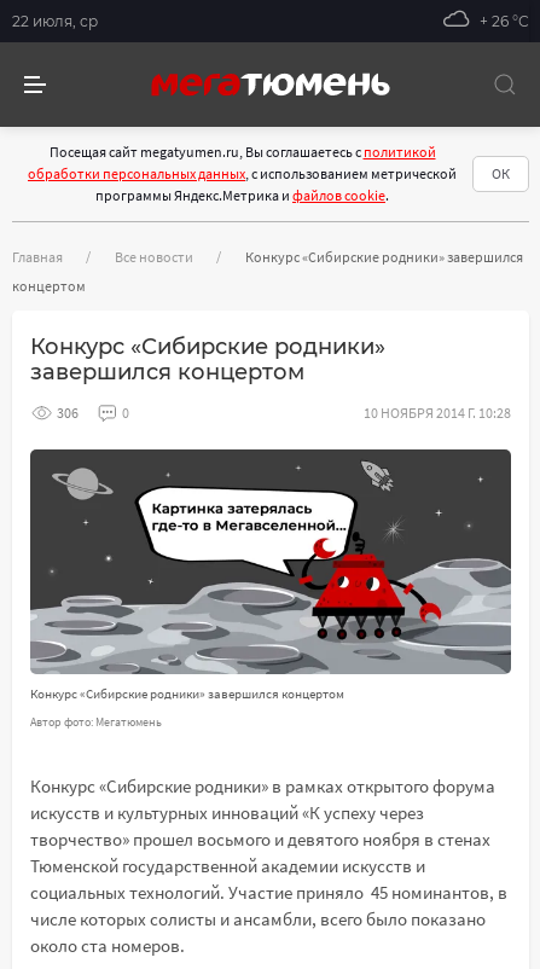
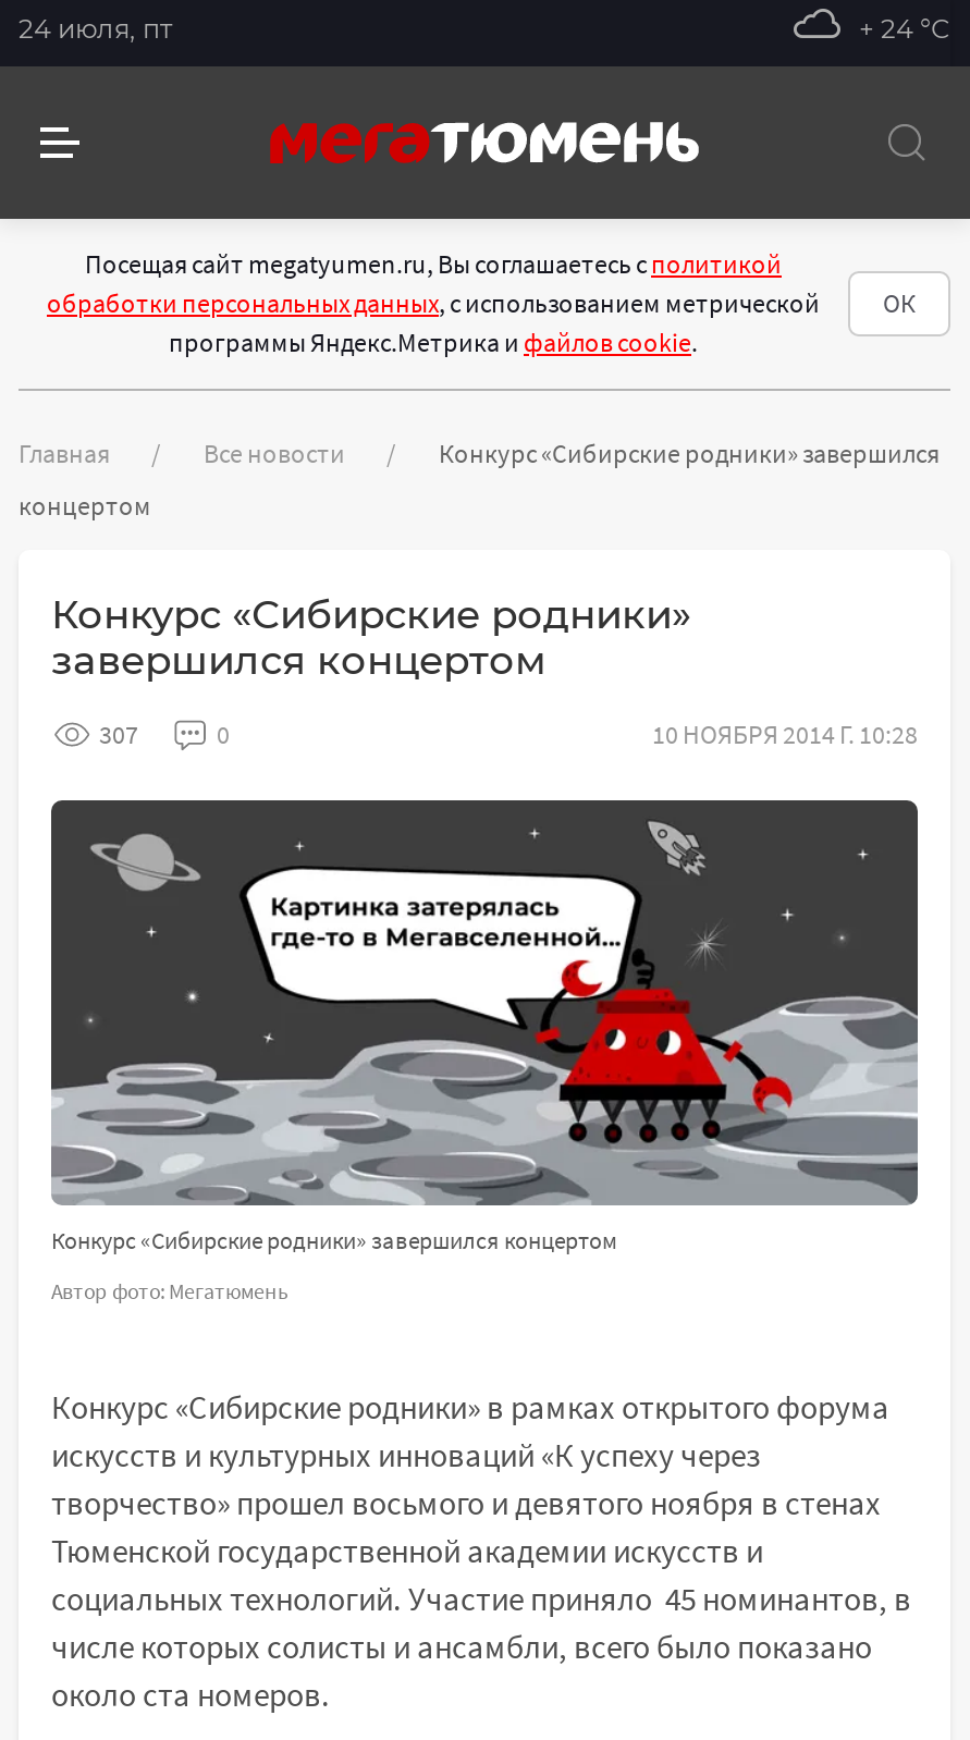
[12,11,98,30] 22 июля, ср -> [19,11,173,44] 24 июля, пт
[480,11,529,30] + 26 °С -> [859,11,950,44] + 24 °С
[57,404,79,422] 306 -> [99,718,138,750] 307

